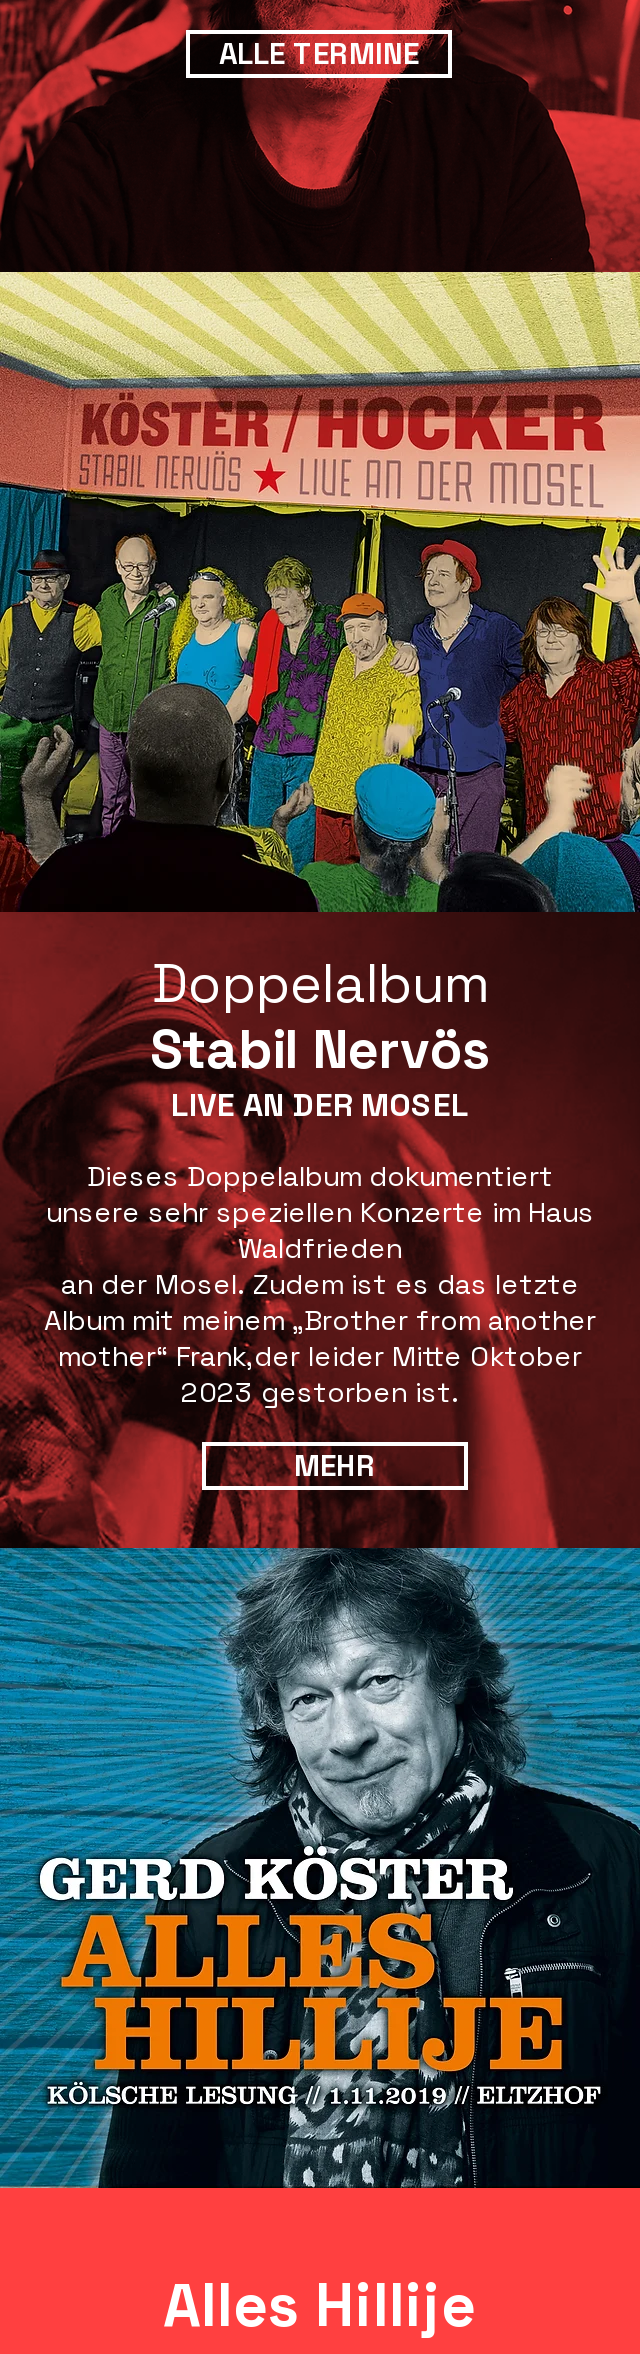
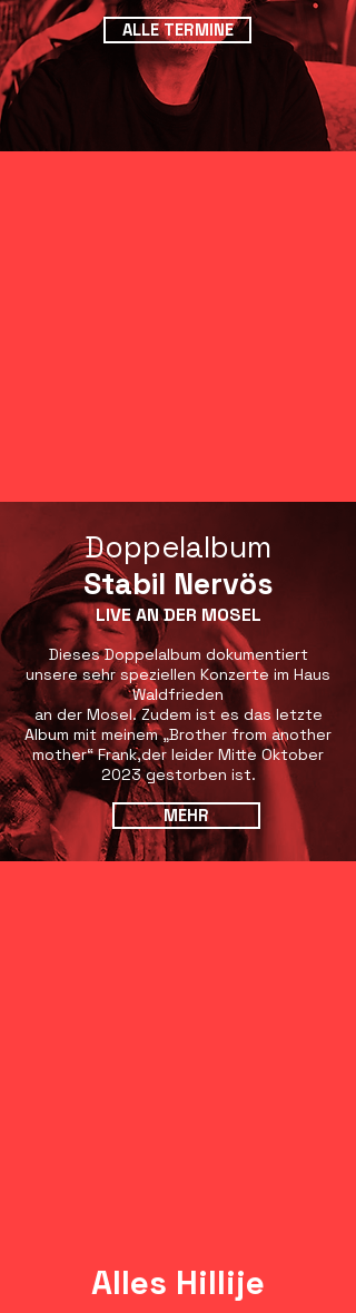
[6,270,634,914] [image] -> none
[6,1546,634,2190] [image] -> none

